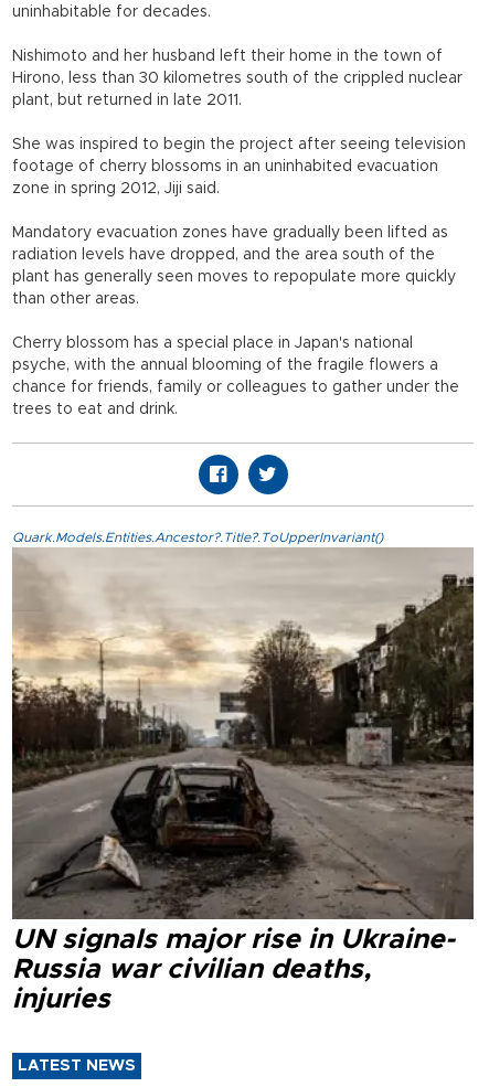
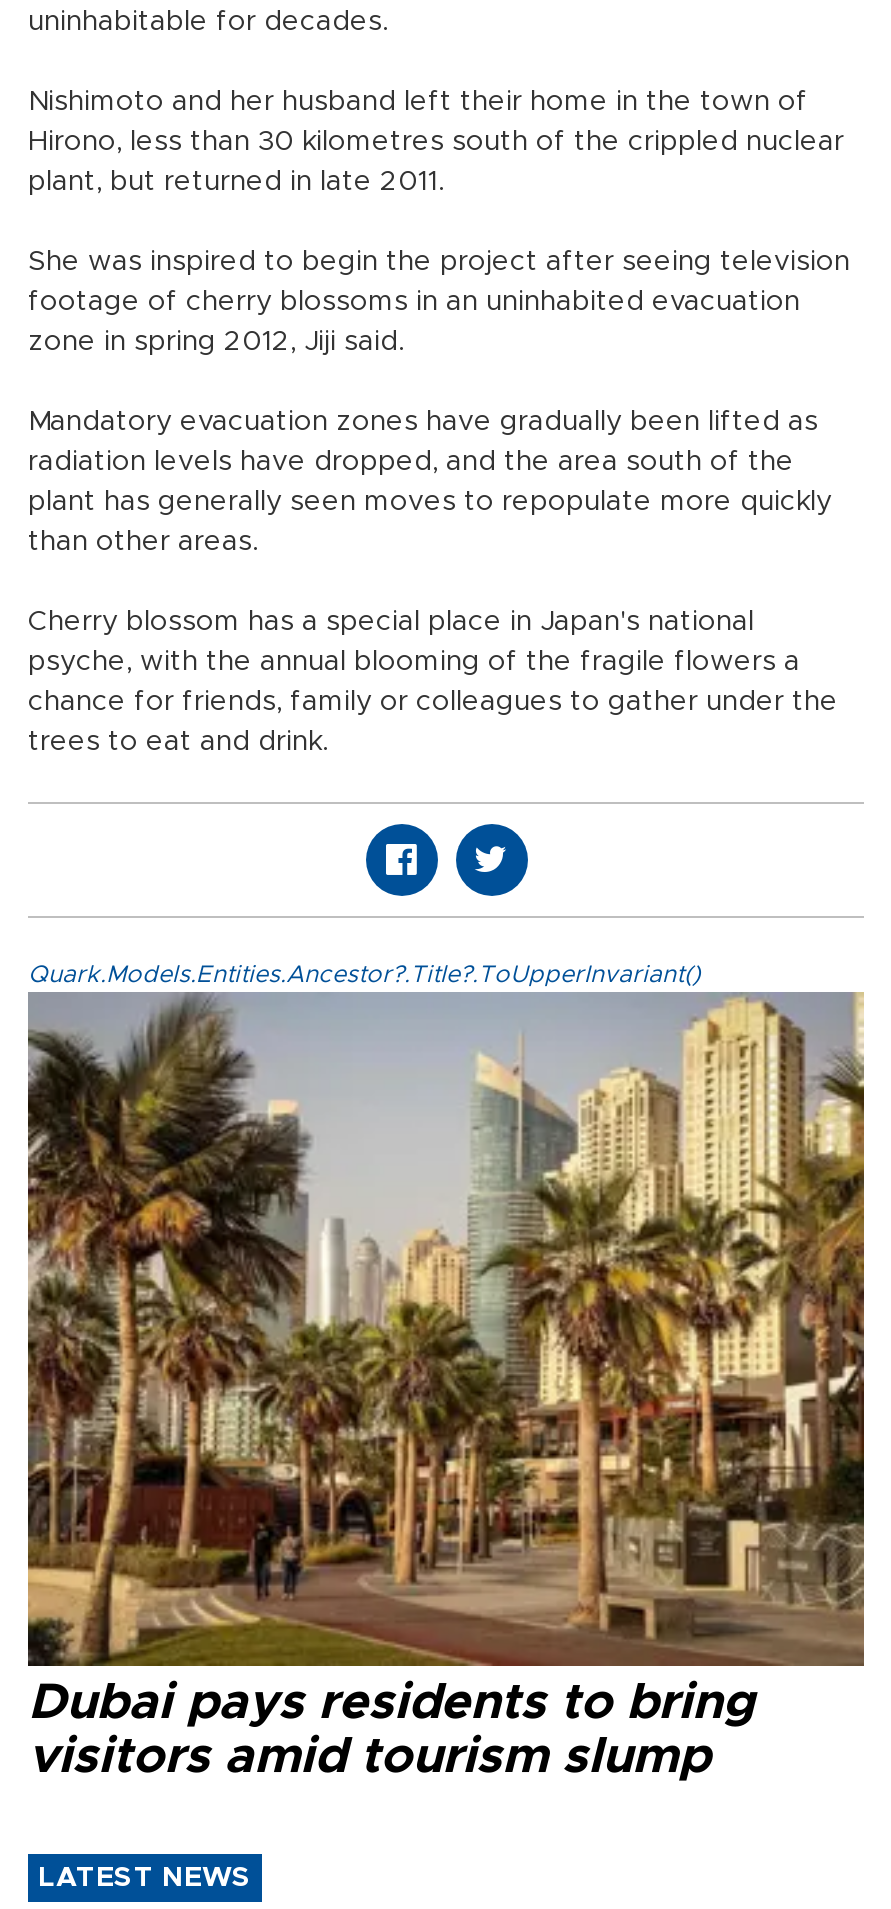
[11,548,475,1013] [image] | UN signals major rise in Ukraine- | Russia war civilian deaths, | injuries -> [26,992,866,1782] [image] | Dubai pays residents to bring | visitors amid tourism slump

